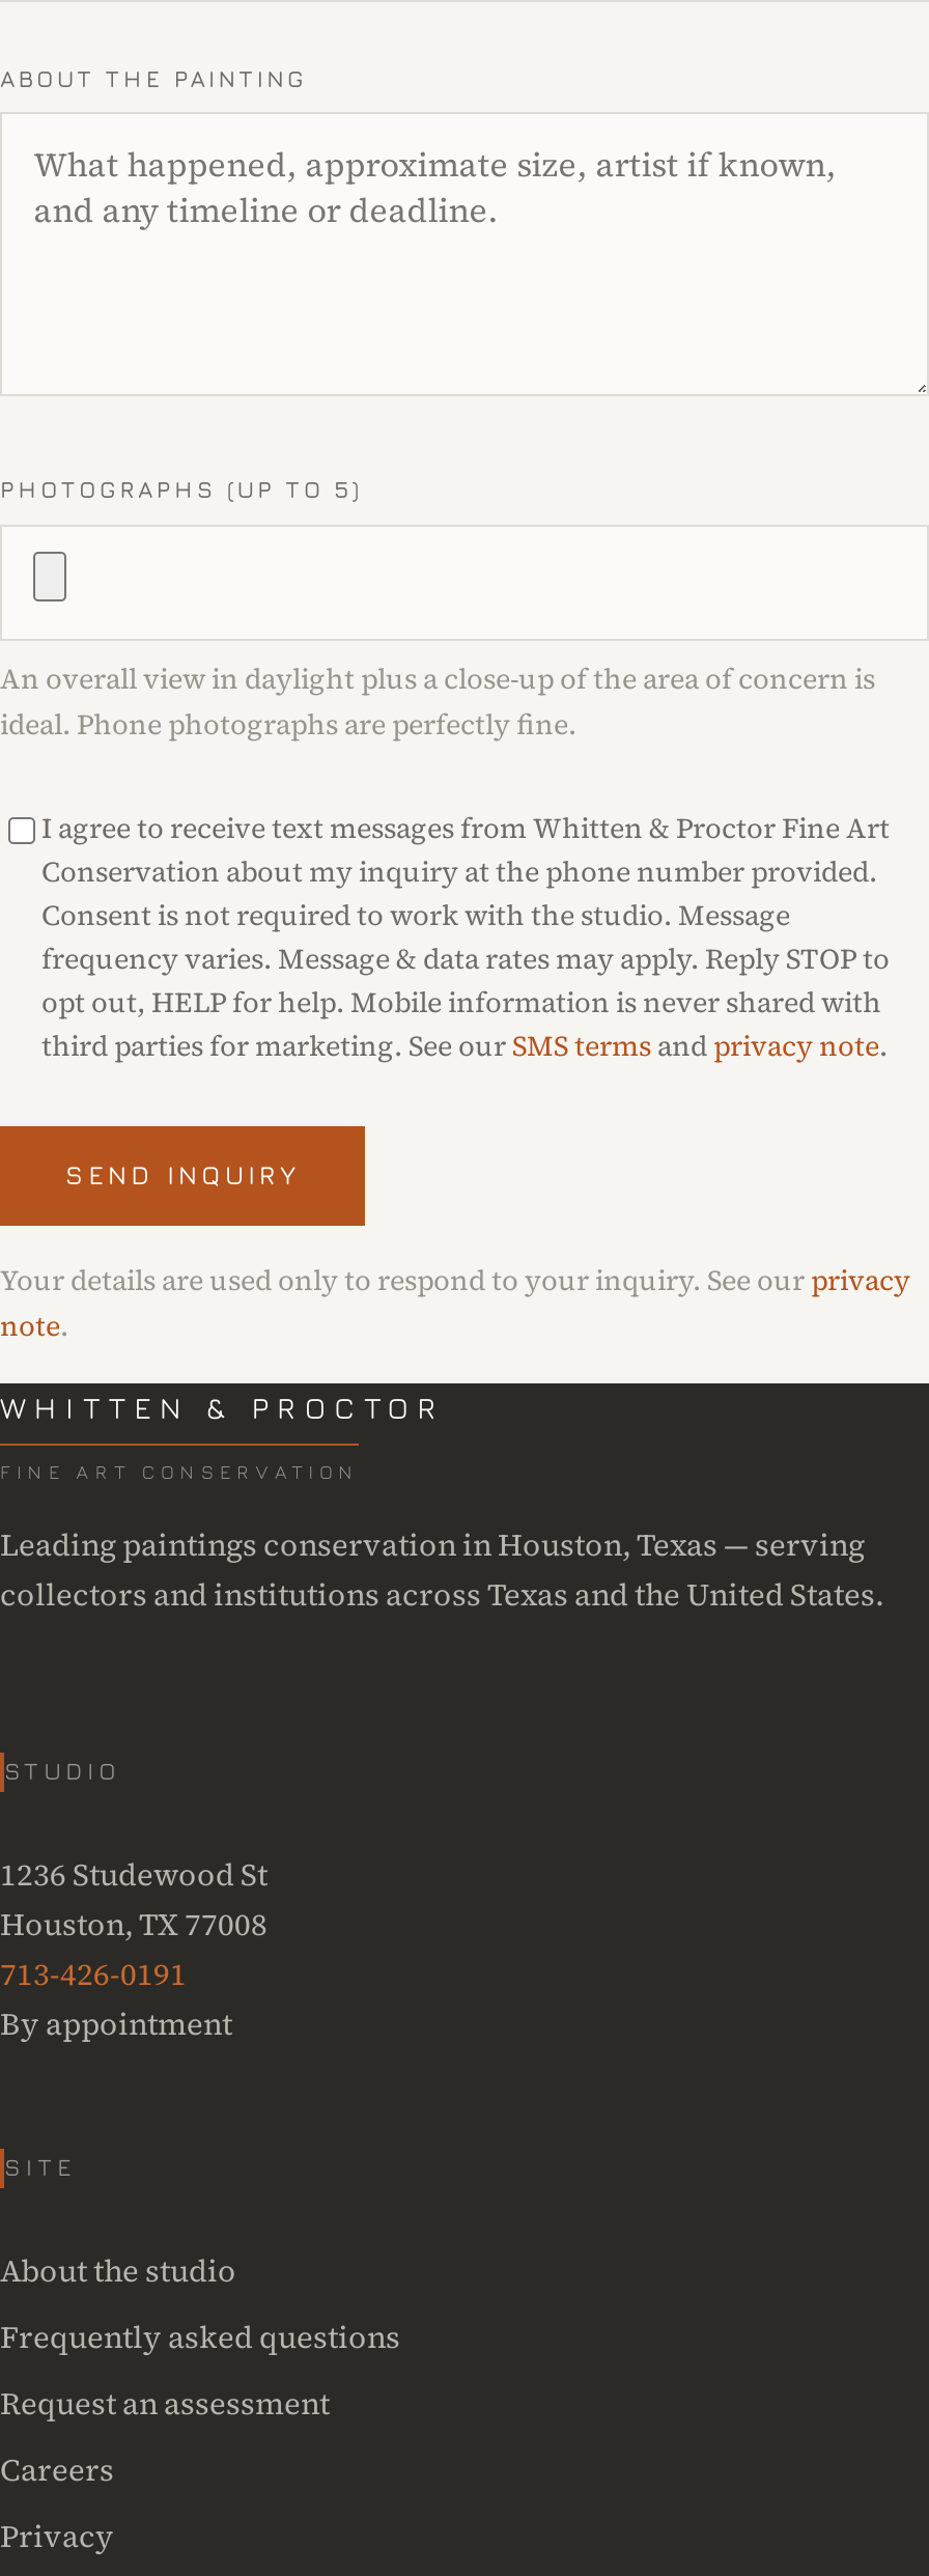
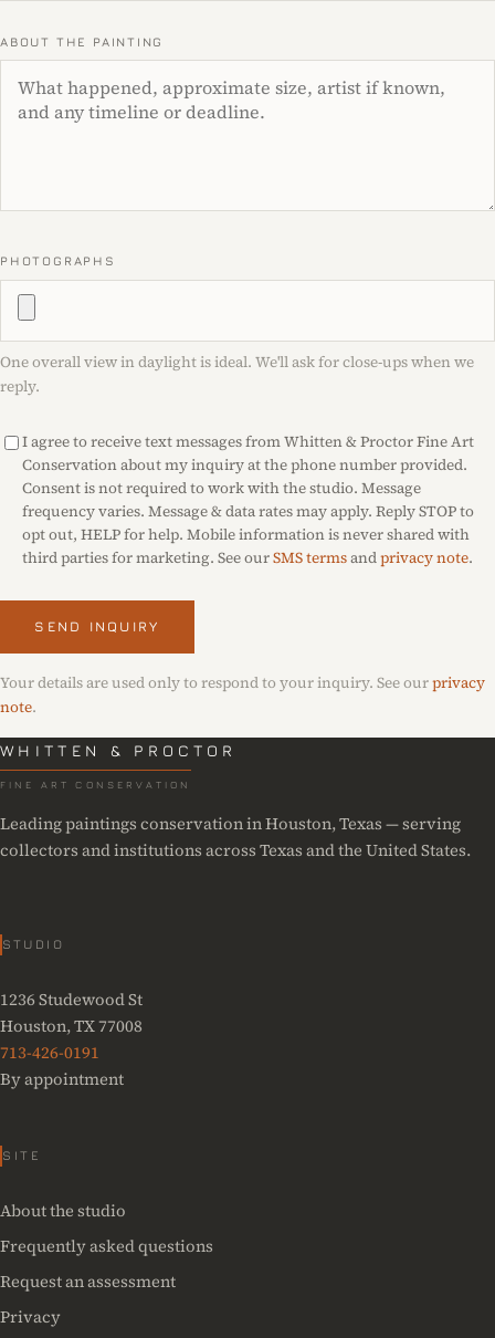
[0,476,362,503] PHOTOGRAPHS (UP TO 5) -> [0,254,116,268] PHOTOGRAPHS
[0,660,875,745] An overall view in daylight plus a close-up of the area of concern is | ideal. Phone photographs are perfectly fine. -> [0,352,474,397] One overall view in daylight is ideal. We'll ask for close-ups when we | reply.
[0,2449,114,2491] Careers -> none

